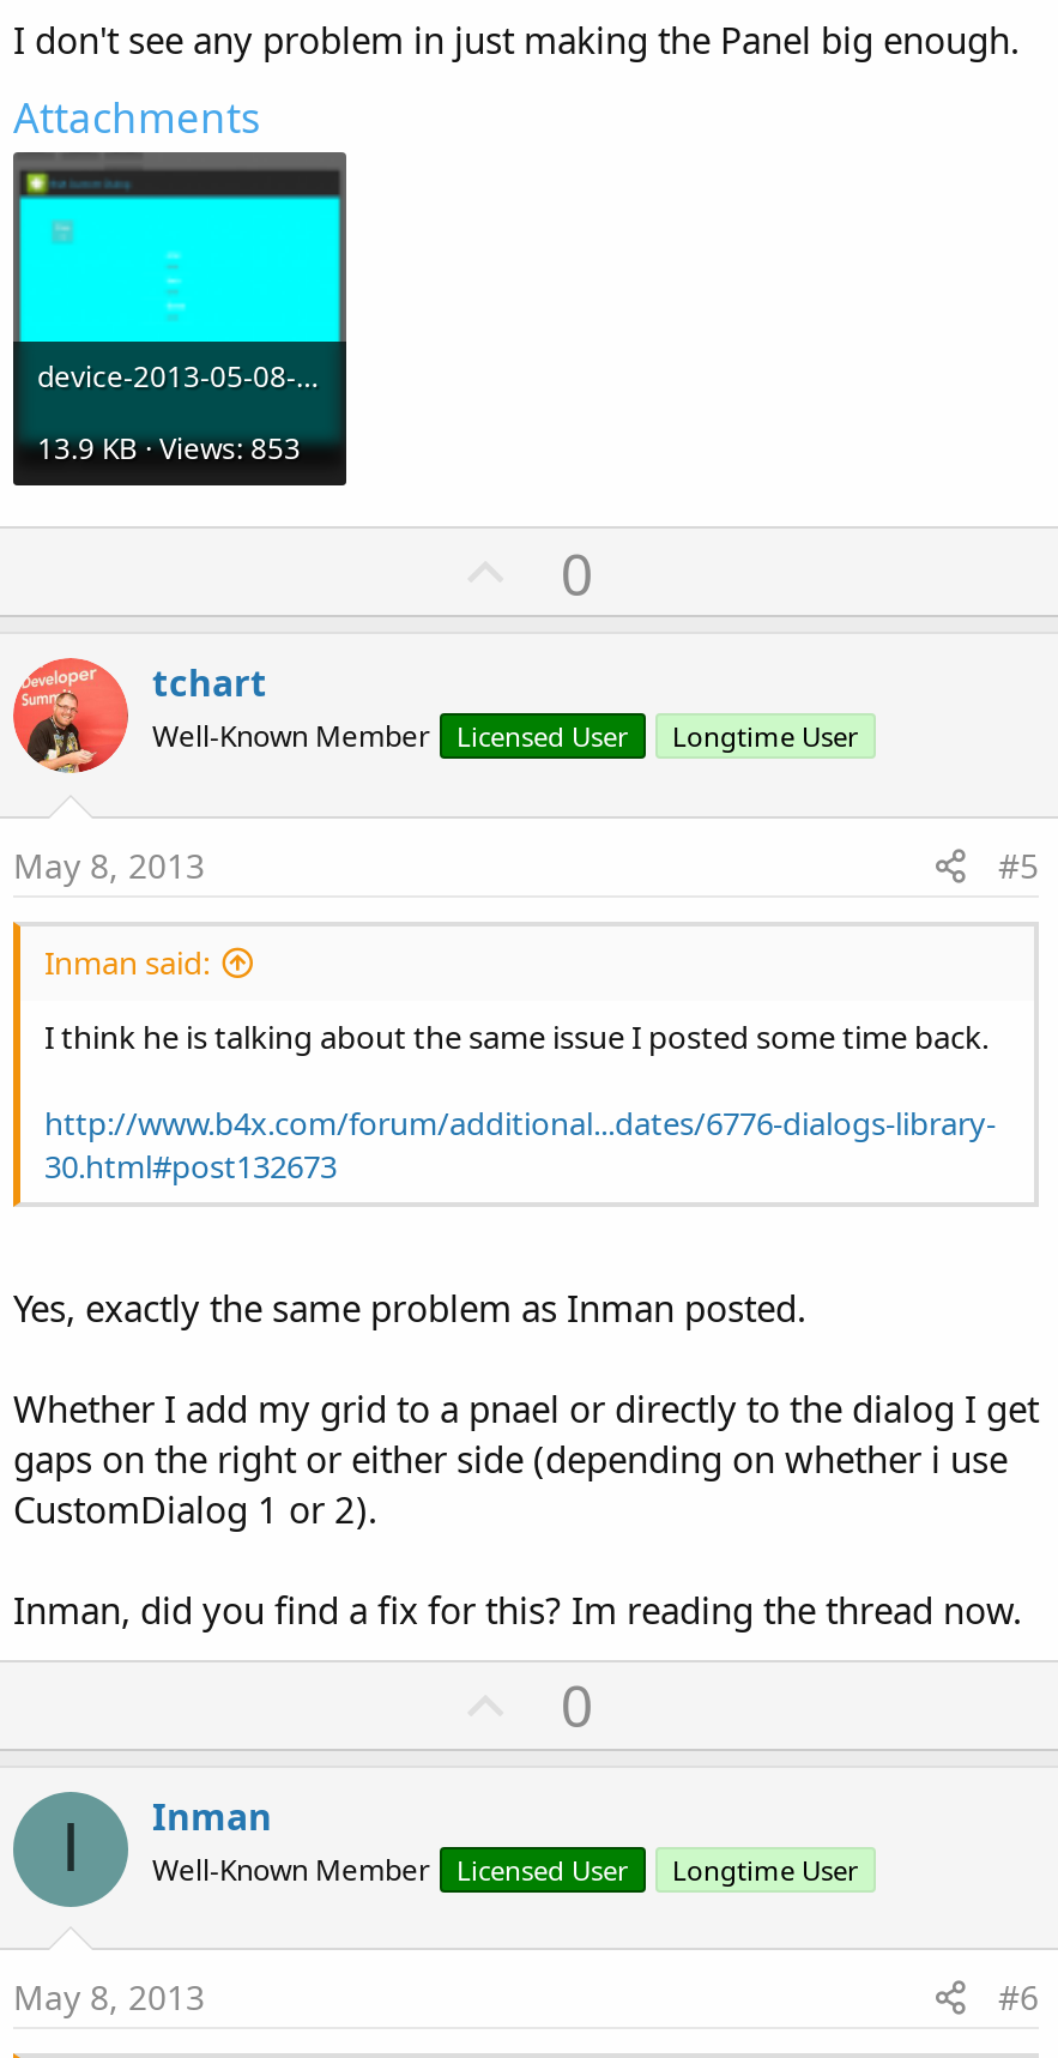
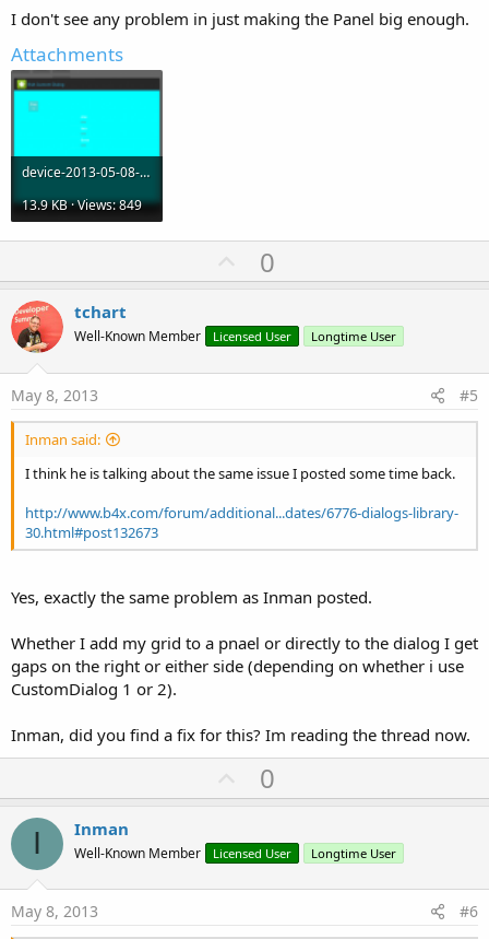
[37,427,301,468] 13.9 KB · Views: 853 -> [22,195,142,214] 13.9 KB · Views: 849

